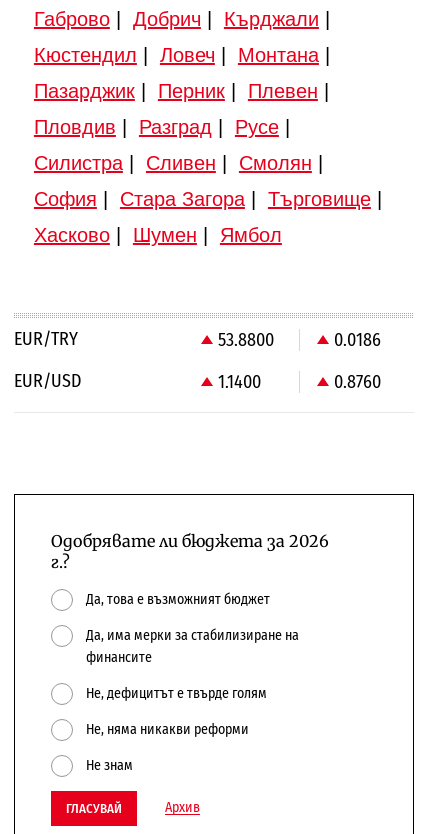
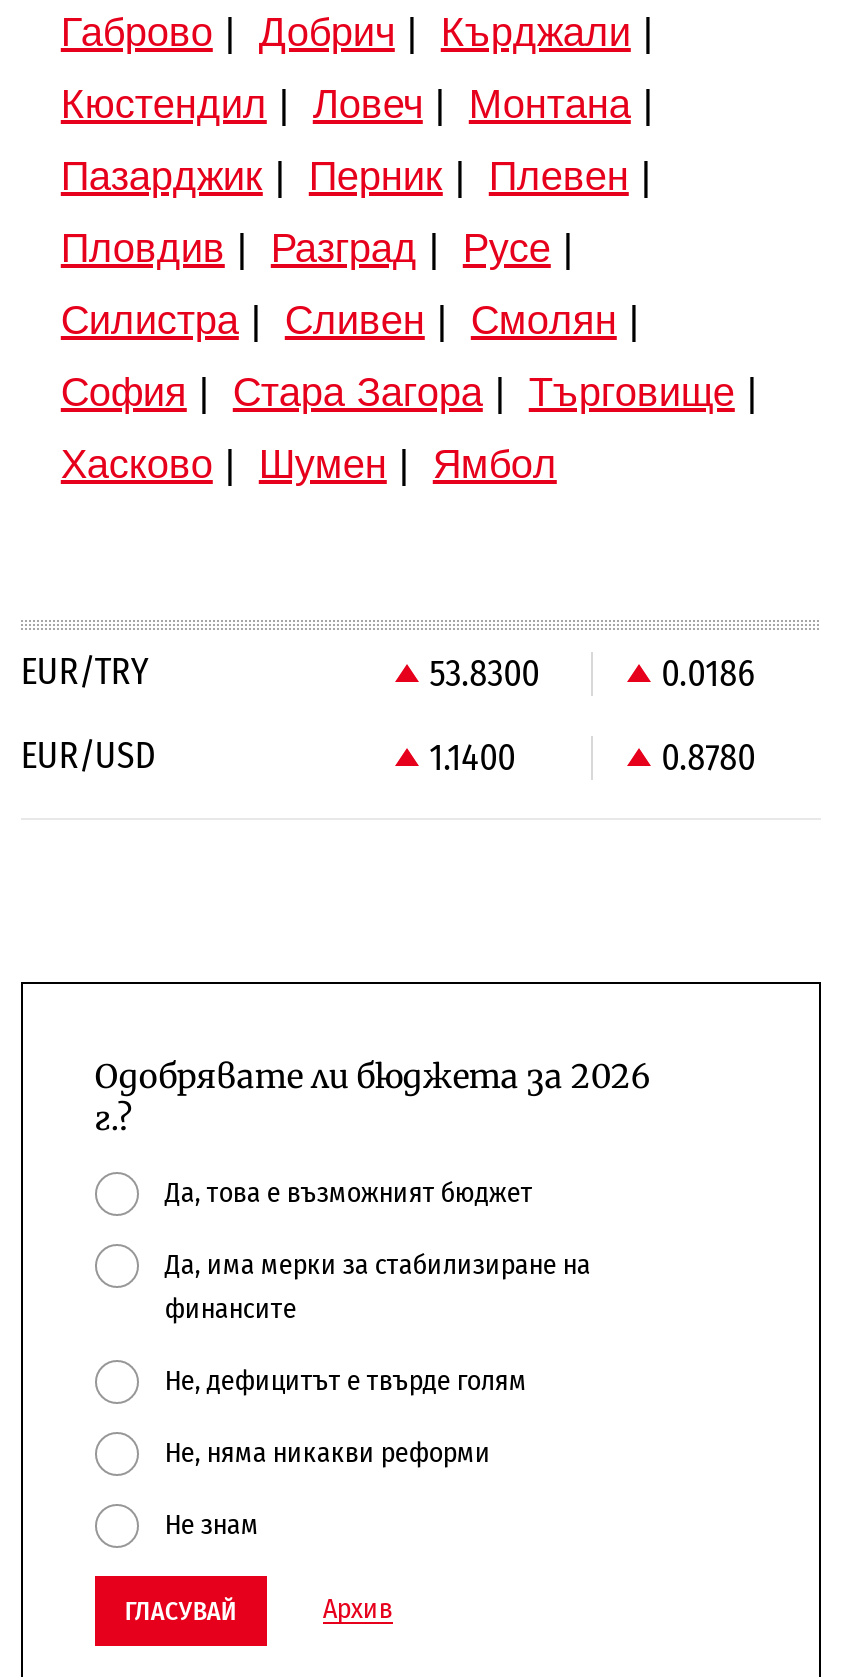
[218,329,274,351] 53.8800 -> [429,652,539,696] 53.8300
[334,371,381,393] 0.8760 -> [661,736,755,780] 0.8780

